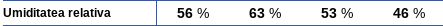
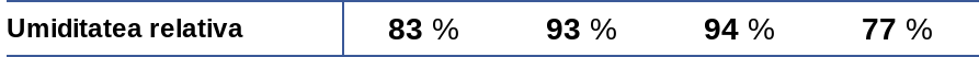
[177,5,209,21] 56% -> [388,11,458,46] 83%
[249,5,281,21] 63% -> [546,11,616,46] 93%
[321,5,353,21] 53% -> [704,11,774,46] 94%
[393,5,425,21] 46% -> [862,11,932,46] 77%

